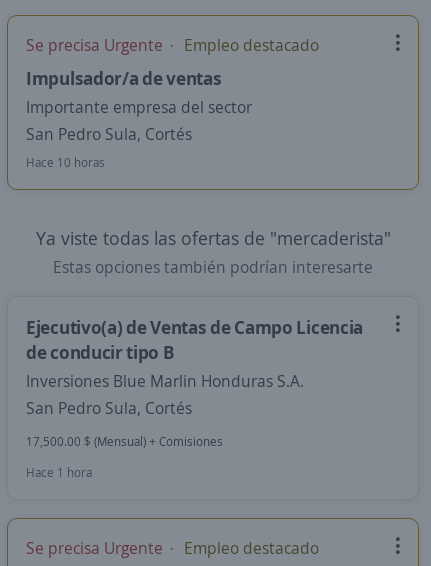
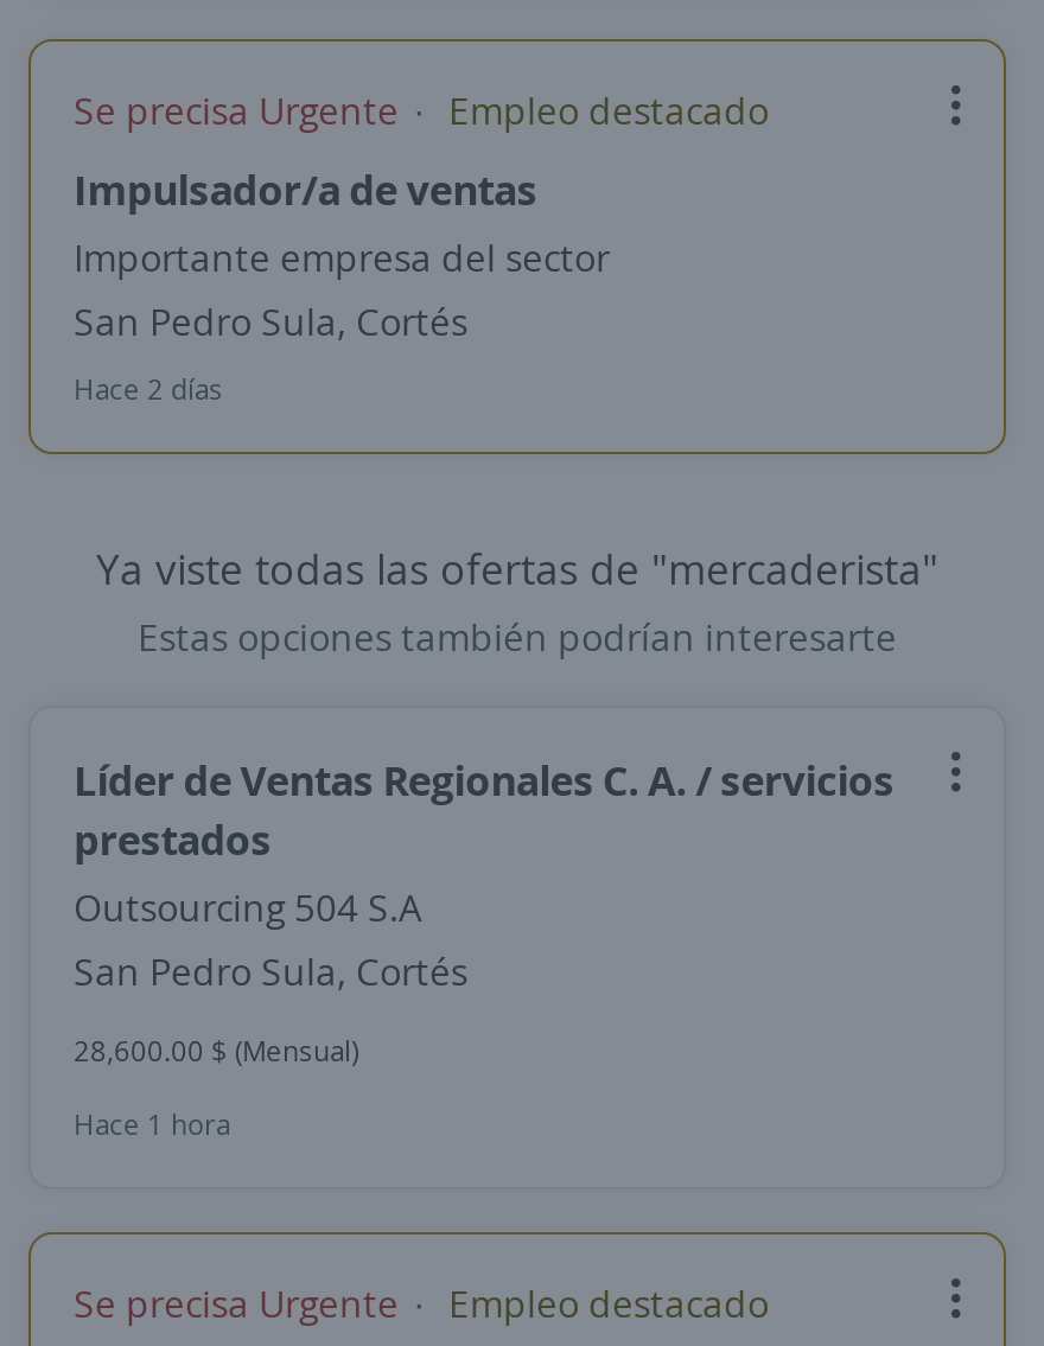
[26,154,105,171] Hace 10 horas -> [74,369,223,409] Hace 2 días
[26,315,363,392] Ejecutivo(a) de Ventas de Campo Licencia | de conducir tipo B | Inversiones Blue Marlin Honduras S.A. -> [74,751,894,933] Líder de Ventas Regionales C. A. / servicios | prestados | Outsourcing 504 S.A
[26,433,223,450] 17,500.00 $ (Mensual) + Comisiones -> [74,1031,358,1071] 28,600.00 $ (Mensual)

